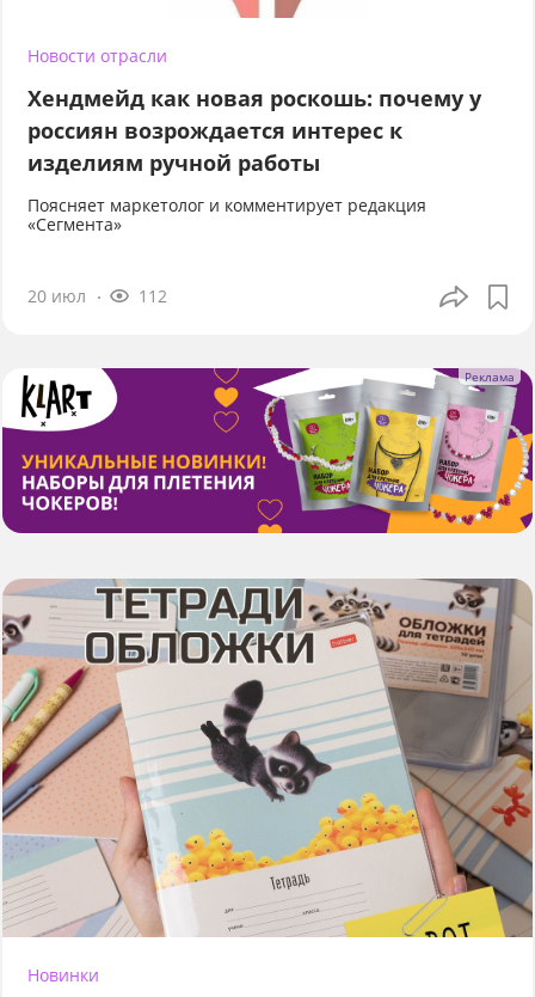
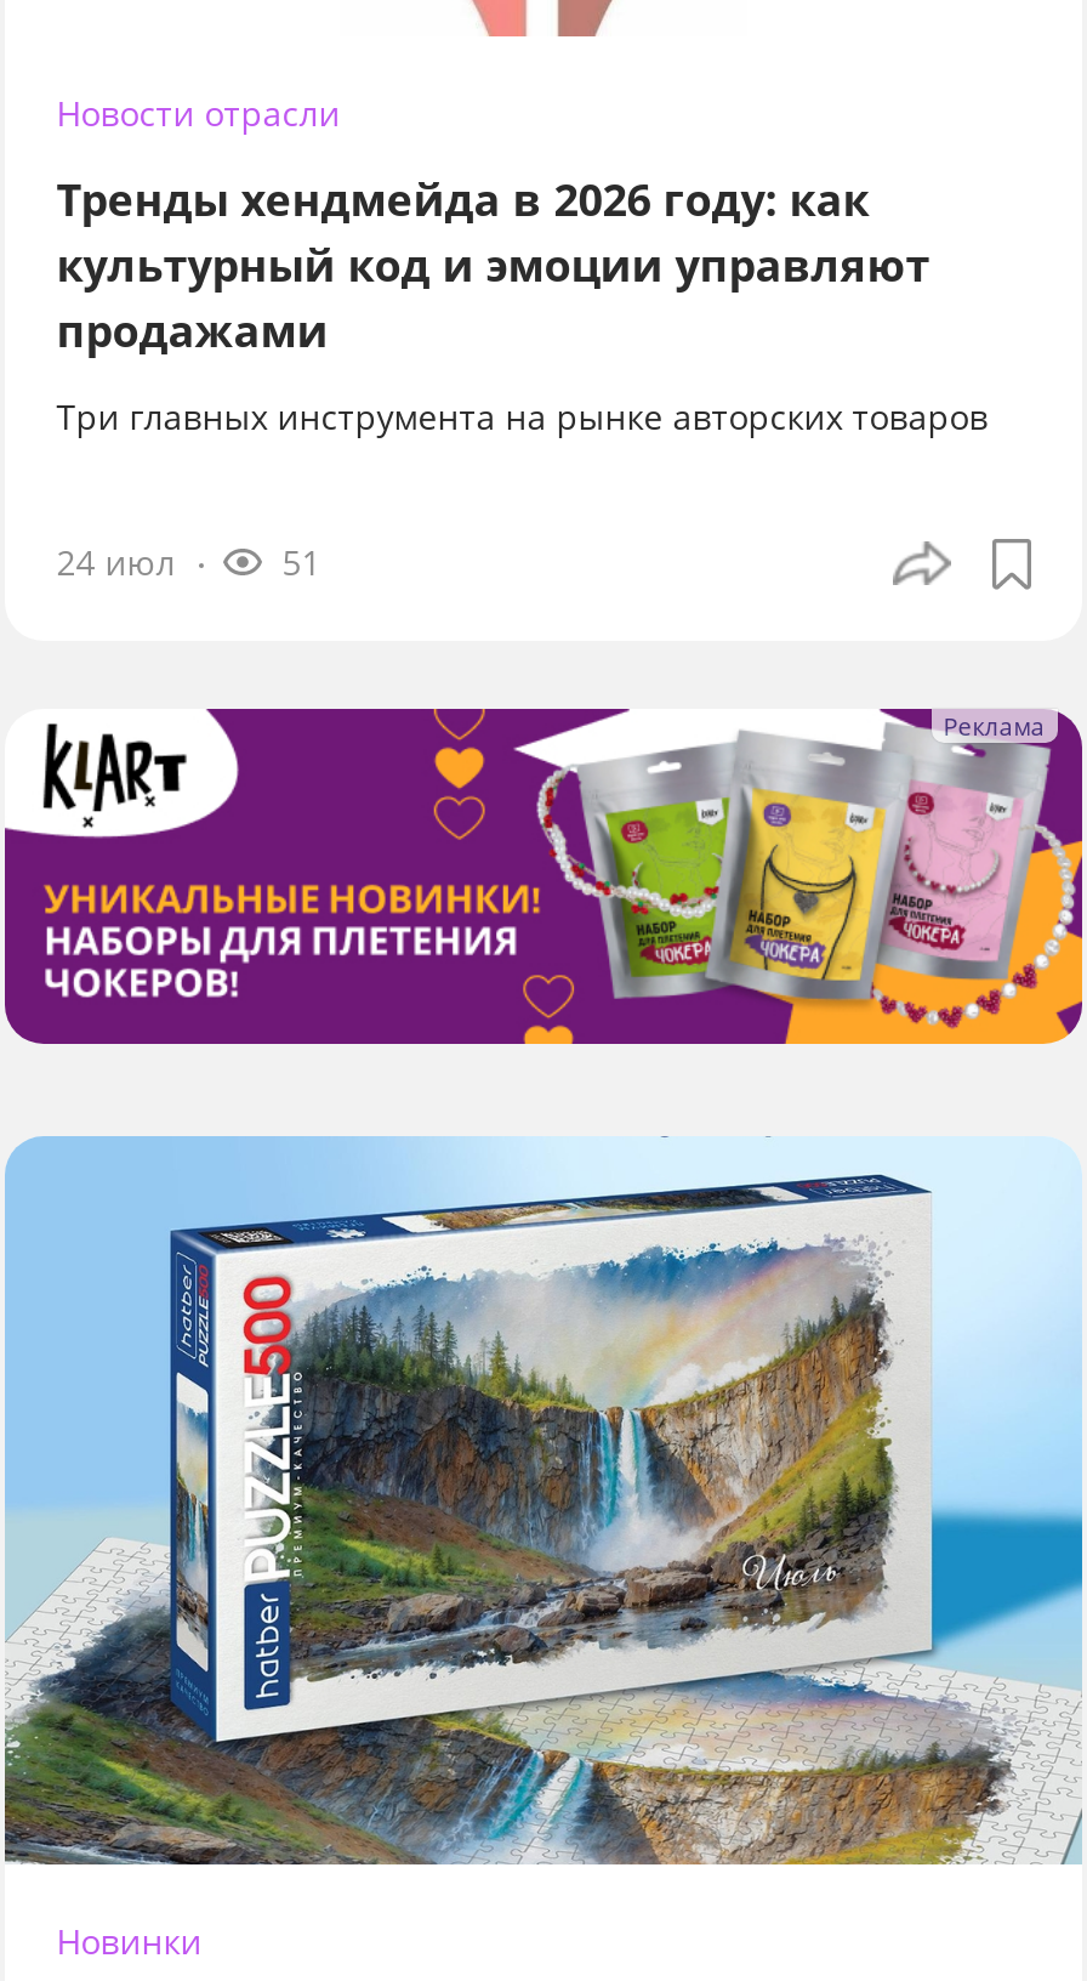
[28,83,482,177] Хендмейд как новая роскошь: почему у | россиян возрождается интерес к | изделиям ручной работы -> [57,169,930,359] Тренды хендмейда в 2026 году: как | культурный код и эмоции управляют | продажами
[28,193,427,235] Поясняет маркетолог и комментирует редакция | «Сегмента» -> [57,393,988,439] Три главных инструмента на рынке авторских товаров
[28,285,168,307] 20 июл | 112 -> [57,539,321,586] 24 июл | 51
[4,577,531,938] [image] -> [7,1136,1080,1867] [image]

